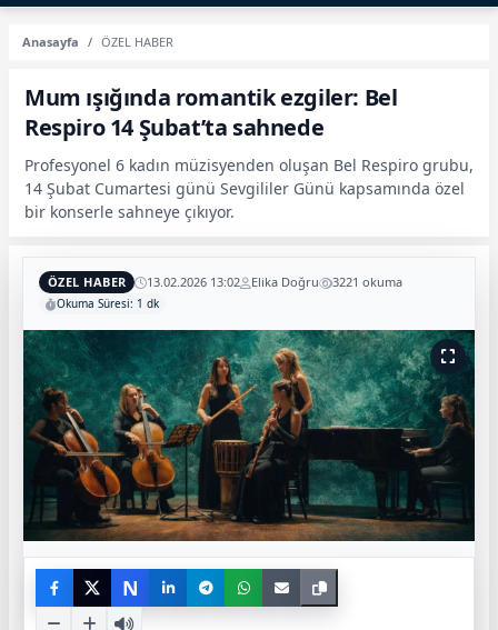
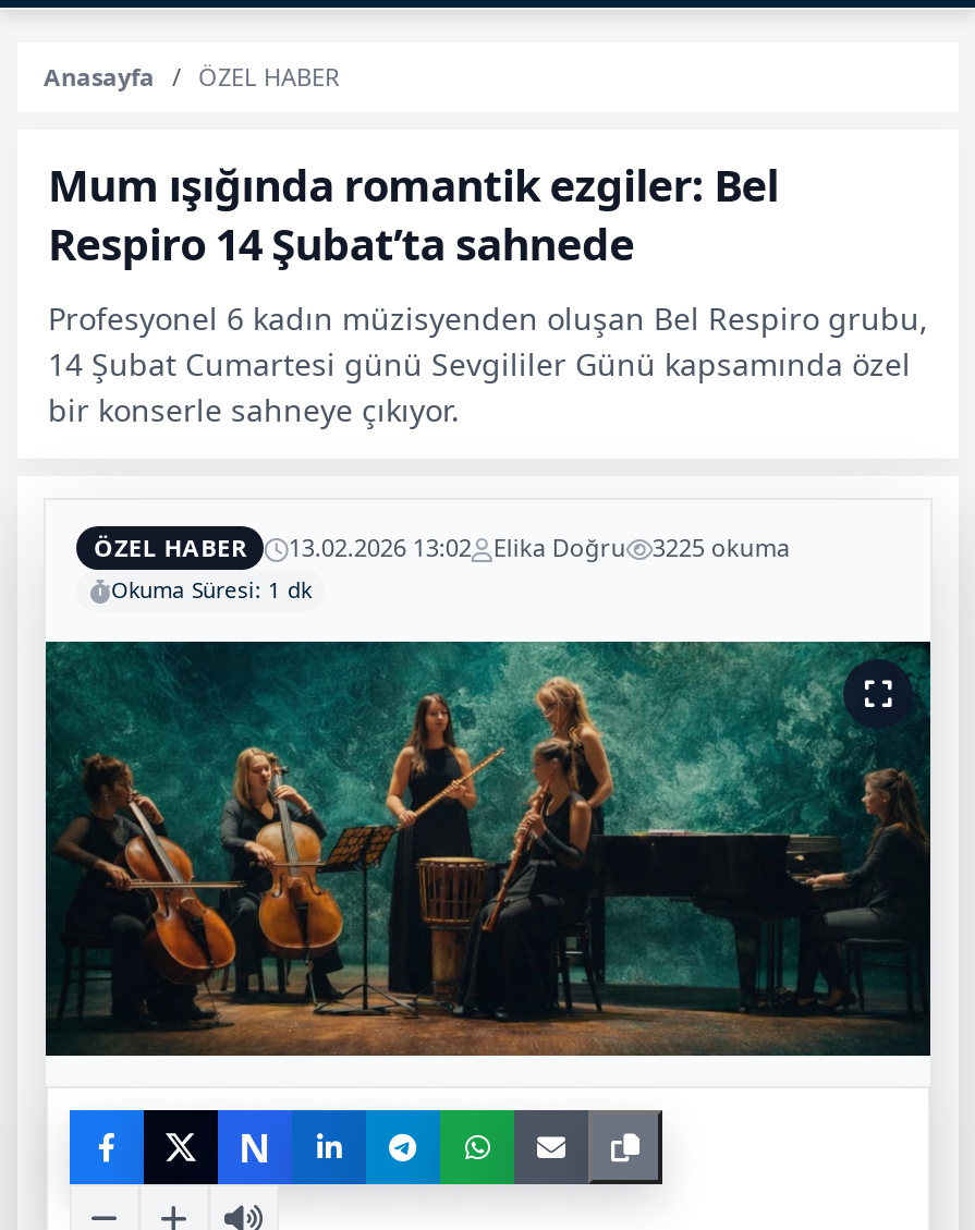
[48,273,403,290] ÖZEL HABER 13.02.2026 13:02 Elika Doğru 3221 okuma -> [94,531,790,563] ÖZEL HABER 13.02.2026 13:02 Elika Doğru 3225 okuma

